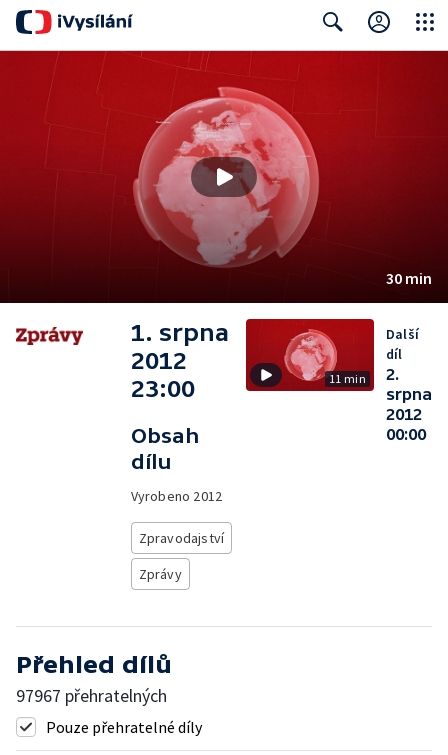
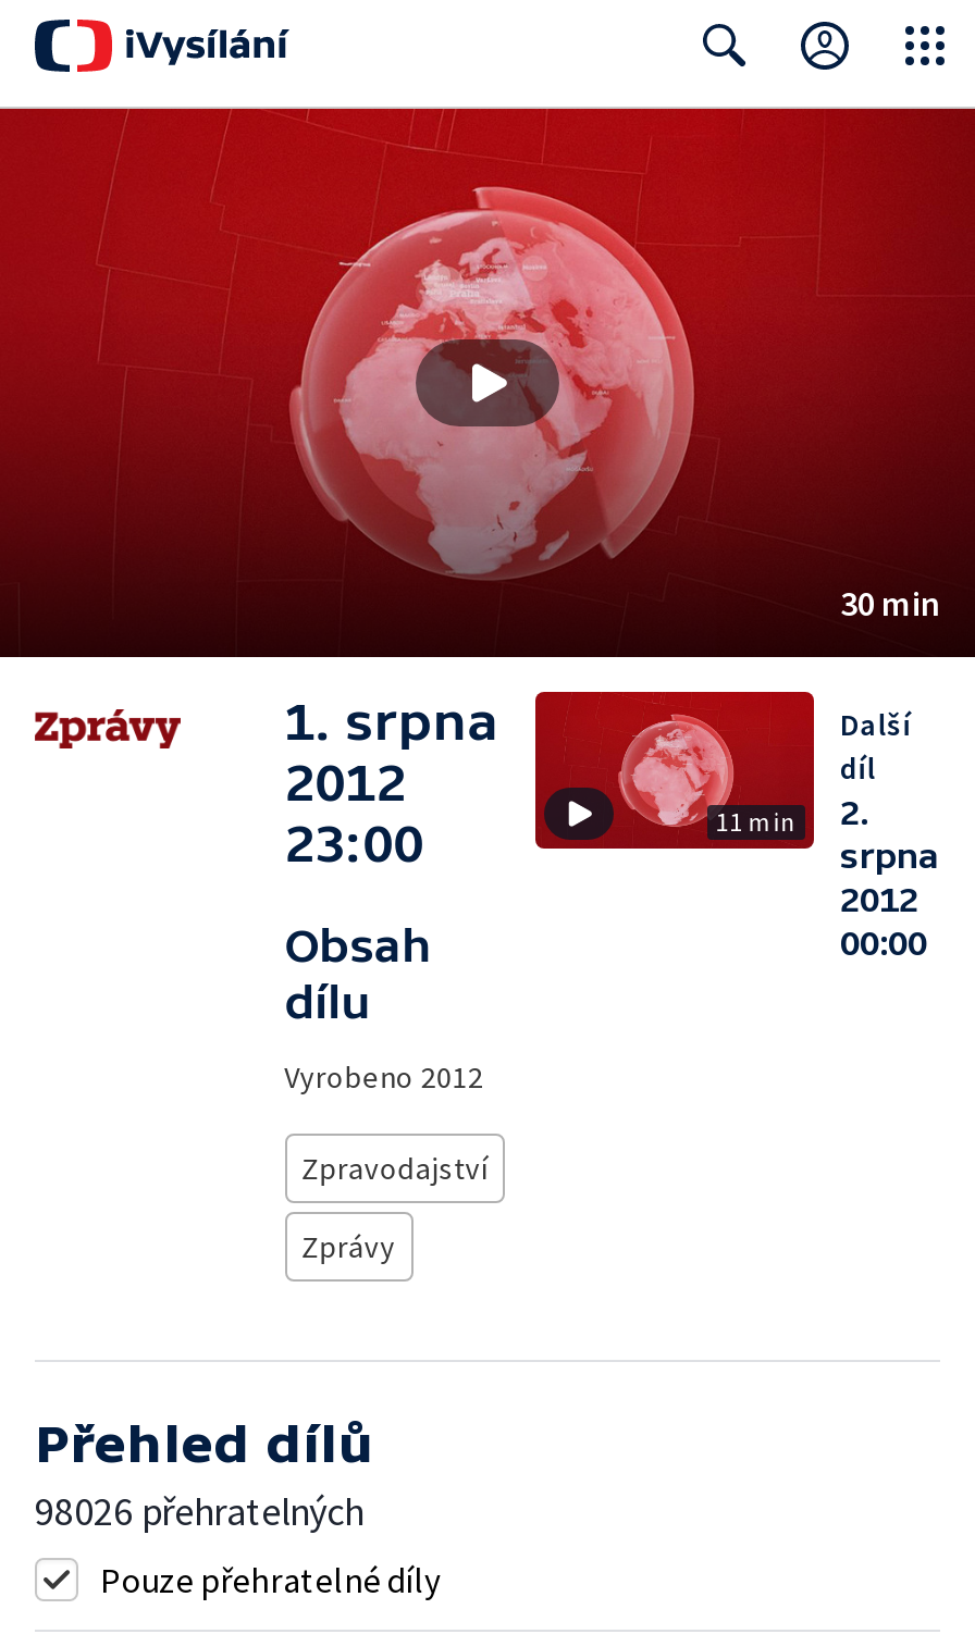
[16,684,167,707] 97967 přehratelných -> [35,1486,363,1536] 98026 přehratelných

